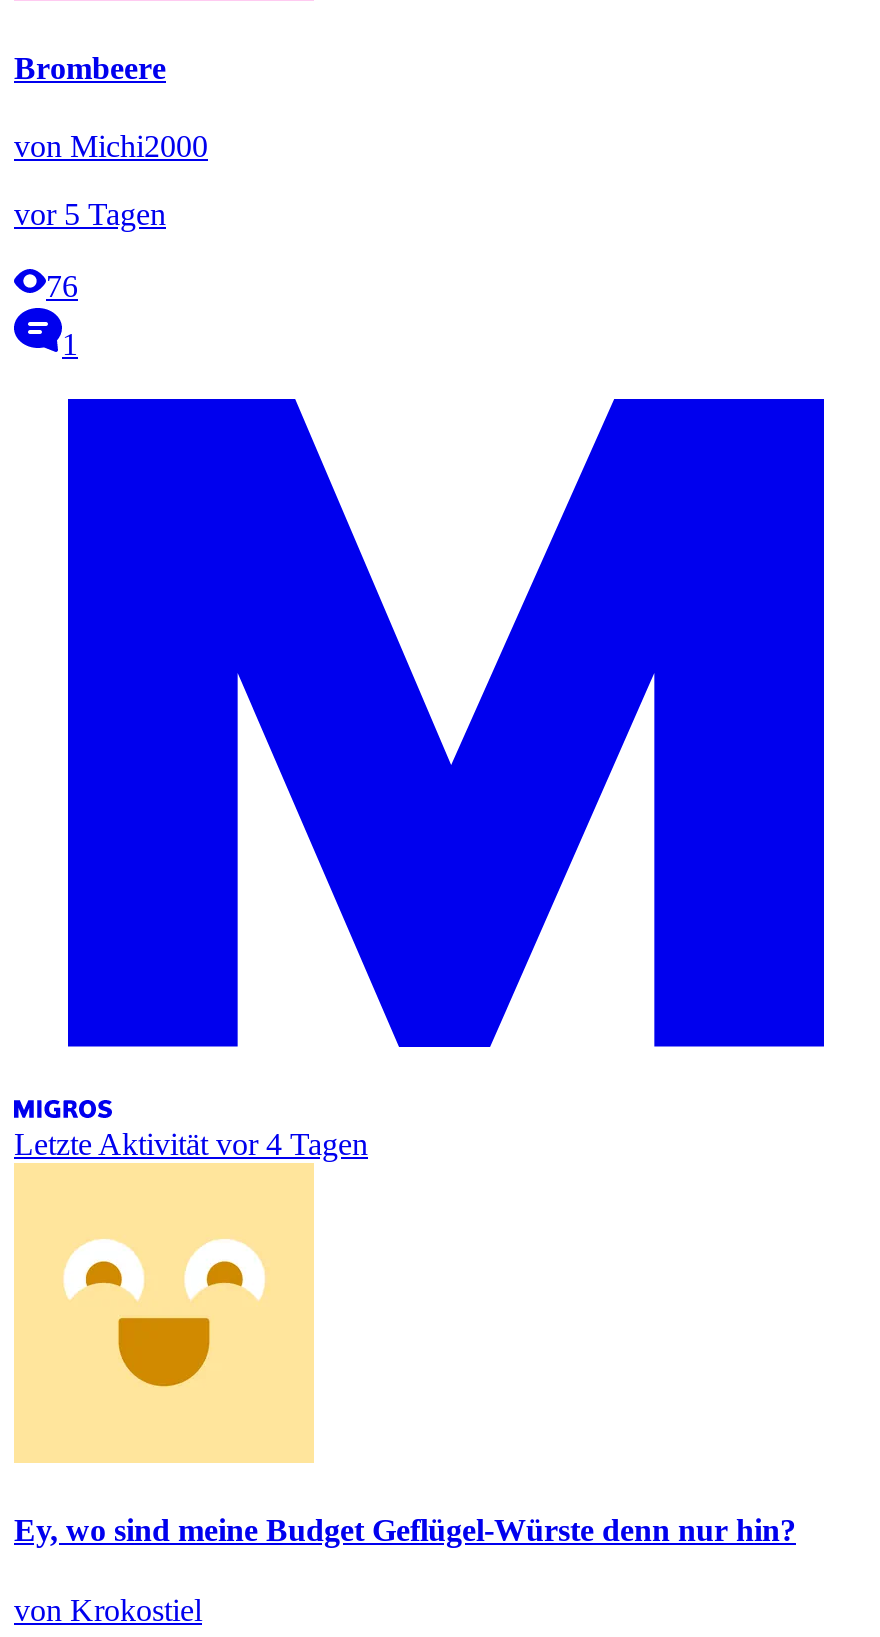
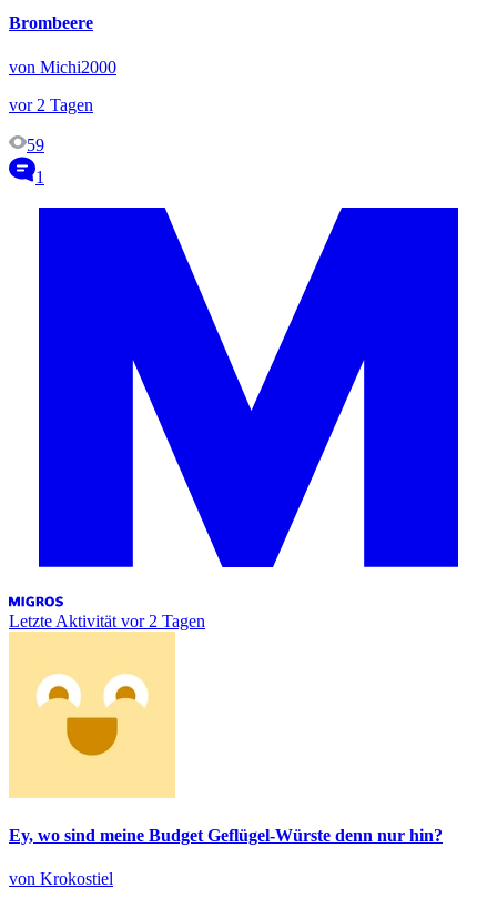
[14,197,166,231] vor 5 Tagen -> [9,95,93,114] vor 2 Tagen
[46,269,78,303] 76 -> [27,135,44,154] 59
[14,1127,368,1161] Letzte Aktivität vor 4 Tagen -> [9,611,205,630] Letzte Aktivität vor 2 Tagen

